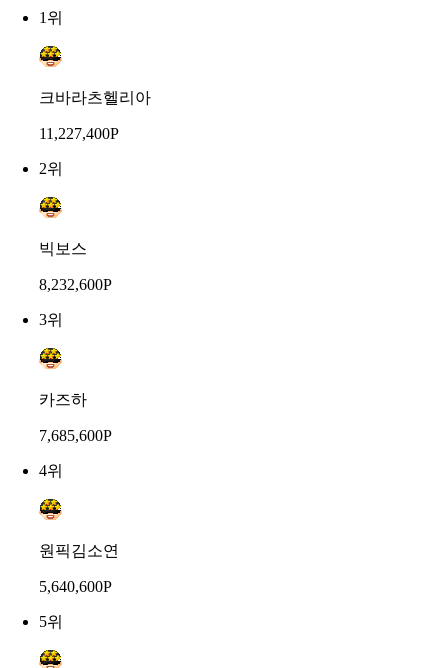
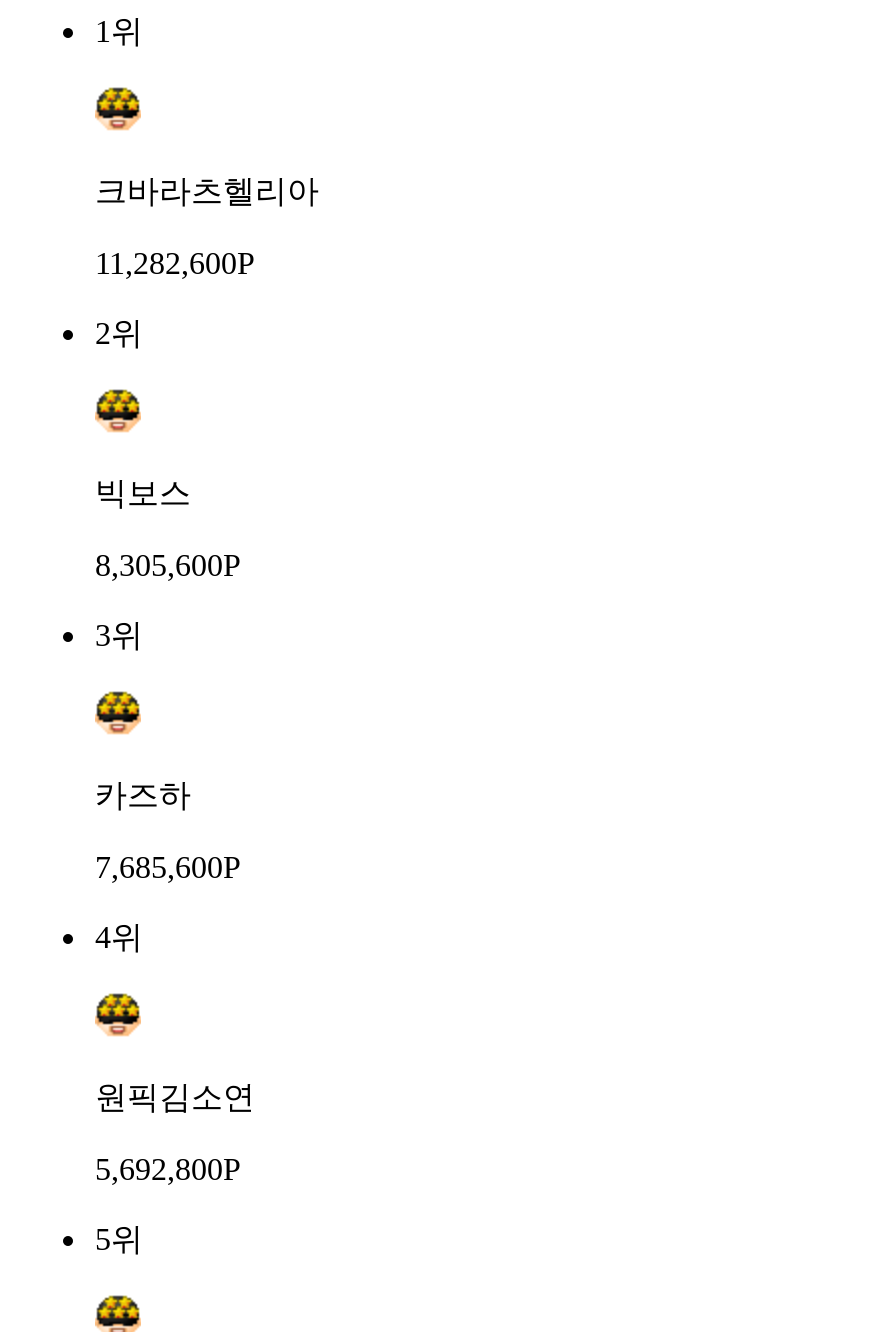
[39,125,119,142] 11,227,400P -> [95,247,255,281] 11,282,600P
[39,276,112,293] 8,232,600P -> [95,549,241,583] 8,305,600P
[39,578,112,595] 5,640,600P -> [95,1153,241,1187] 5,692,800P

